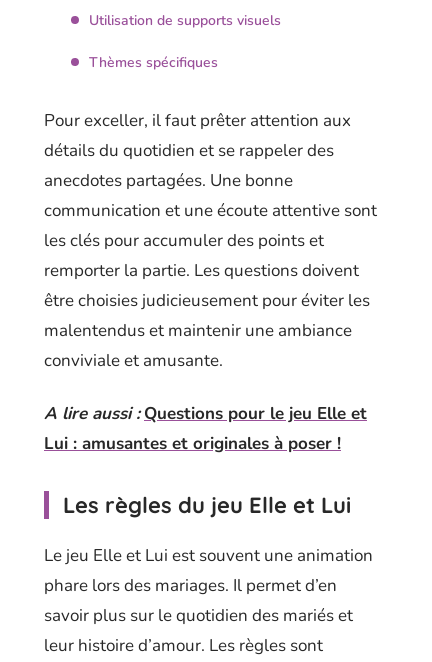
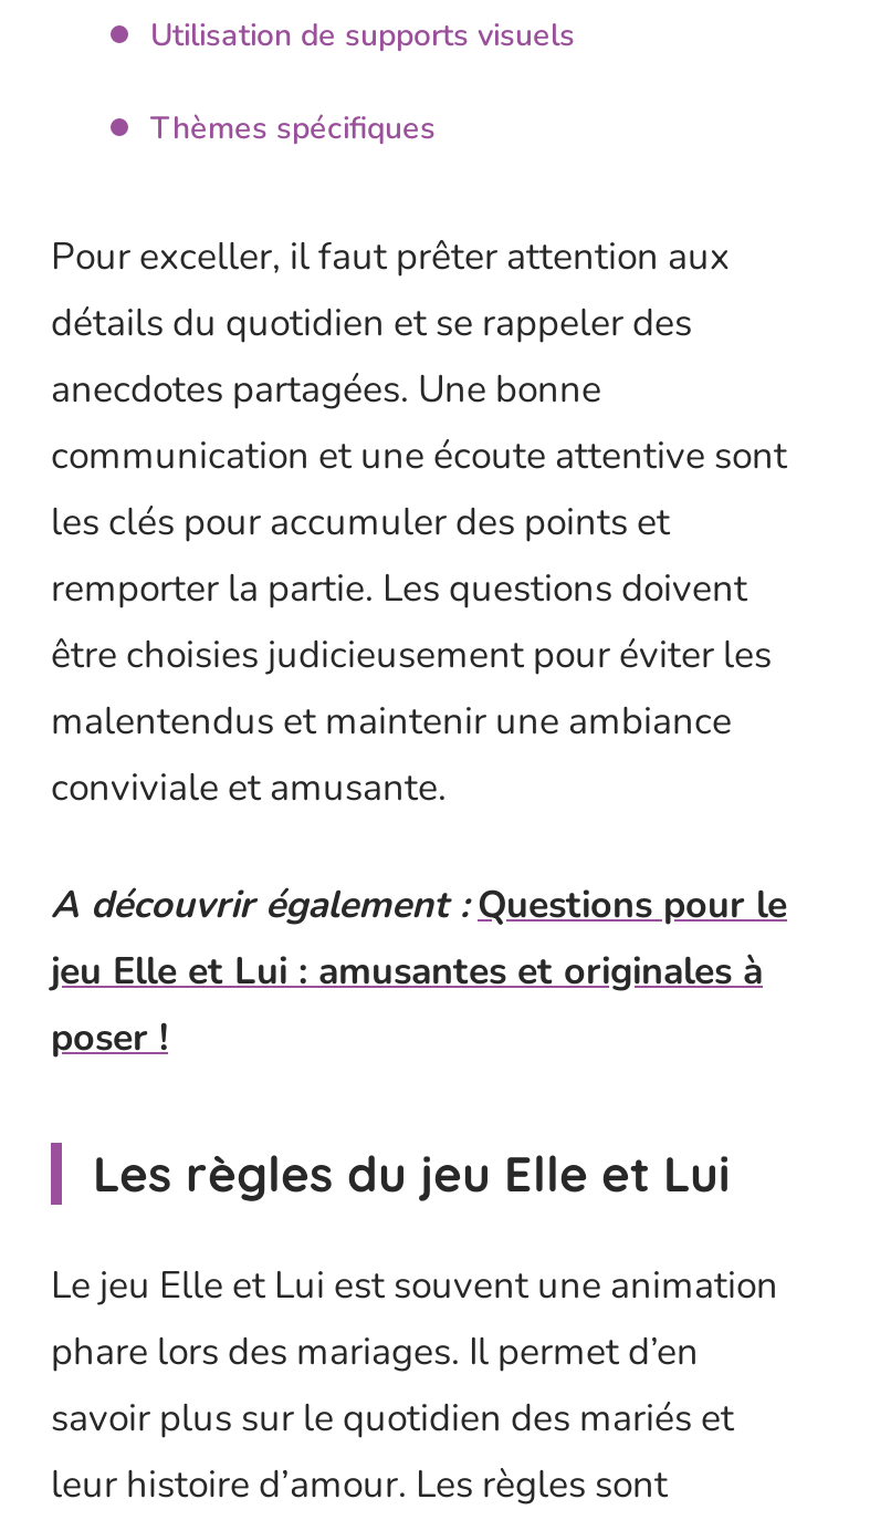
[44,401,367,454] A lire aussi : Questions pour le jeu Elle et | Lui : amusantes et originales à poser ! -> [51,878,787,1062] A découvrir également : Questions pour le | jeu Elle et Lui : amusantes et originales à | poser !

